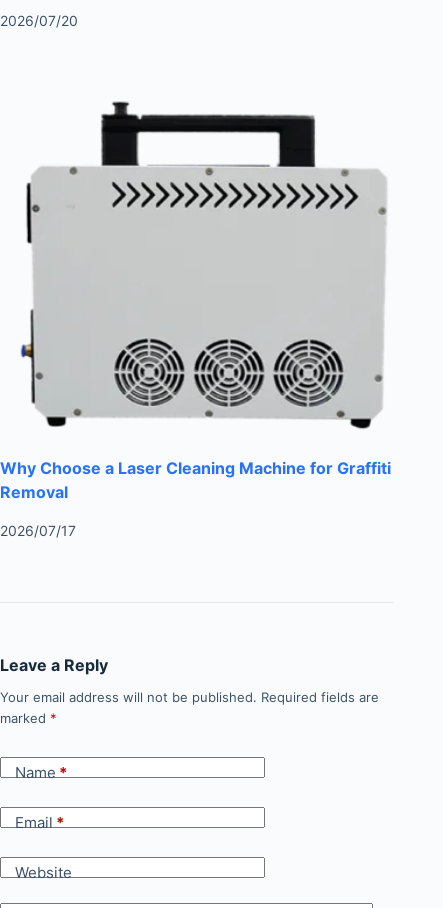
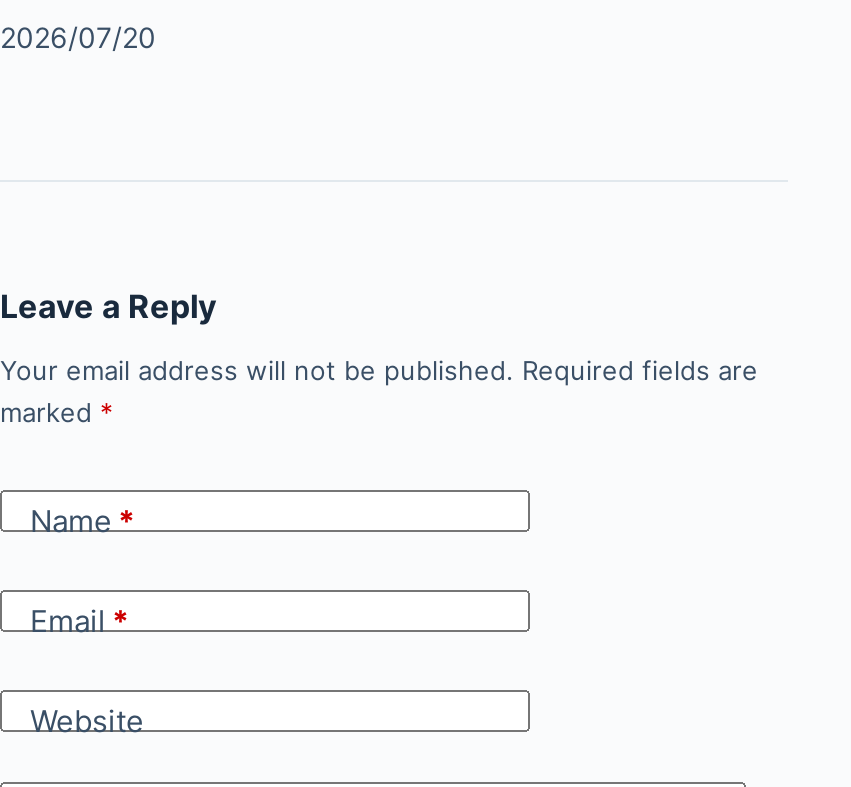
[0,101,391,539] [image] | Why Choose a Laser Cleaning Machine for Graffiti | Removal | 2026/07/17 -> none

